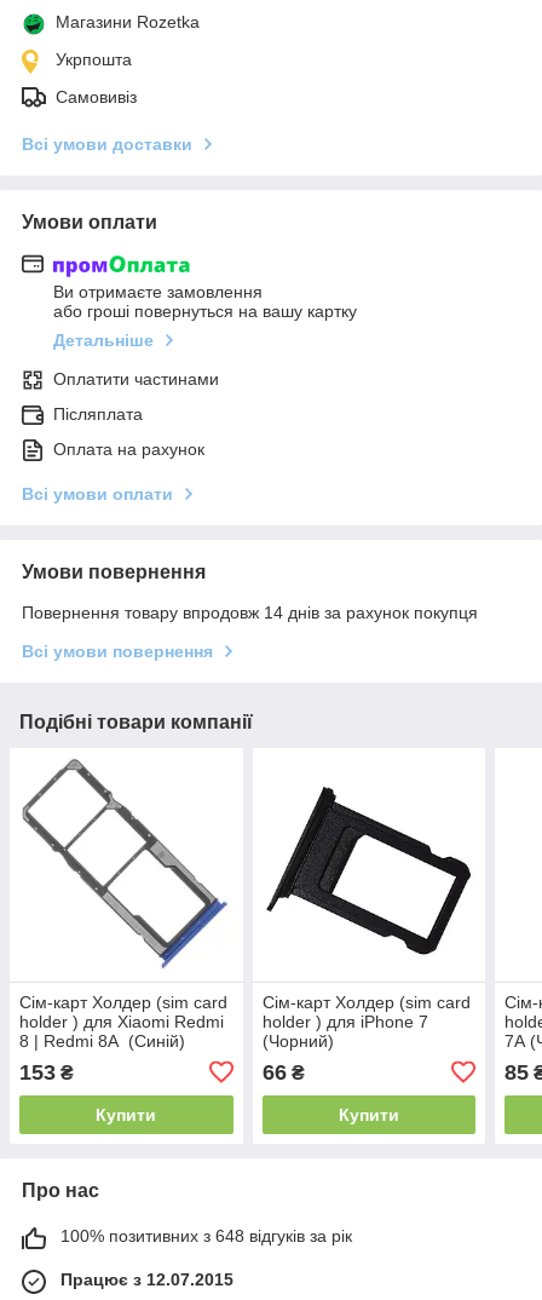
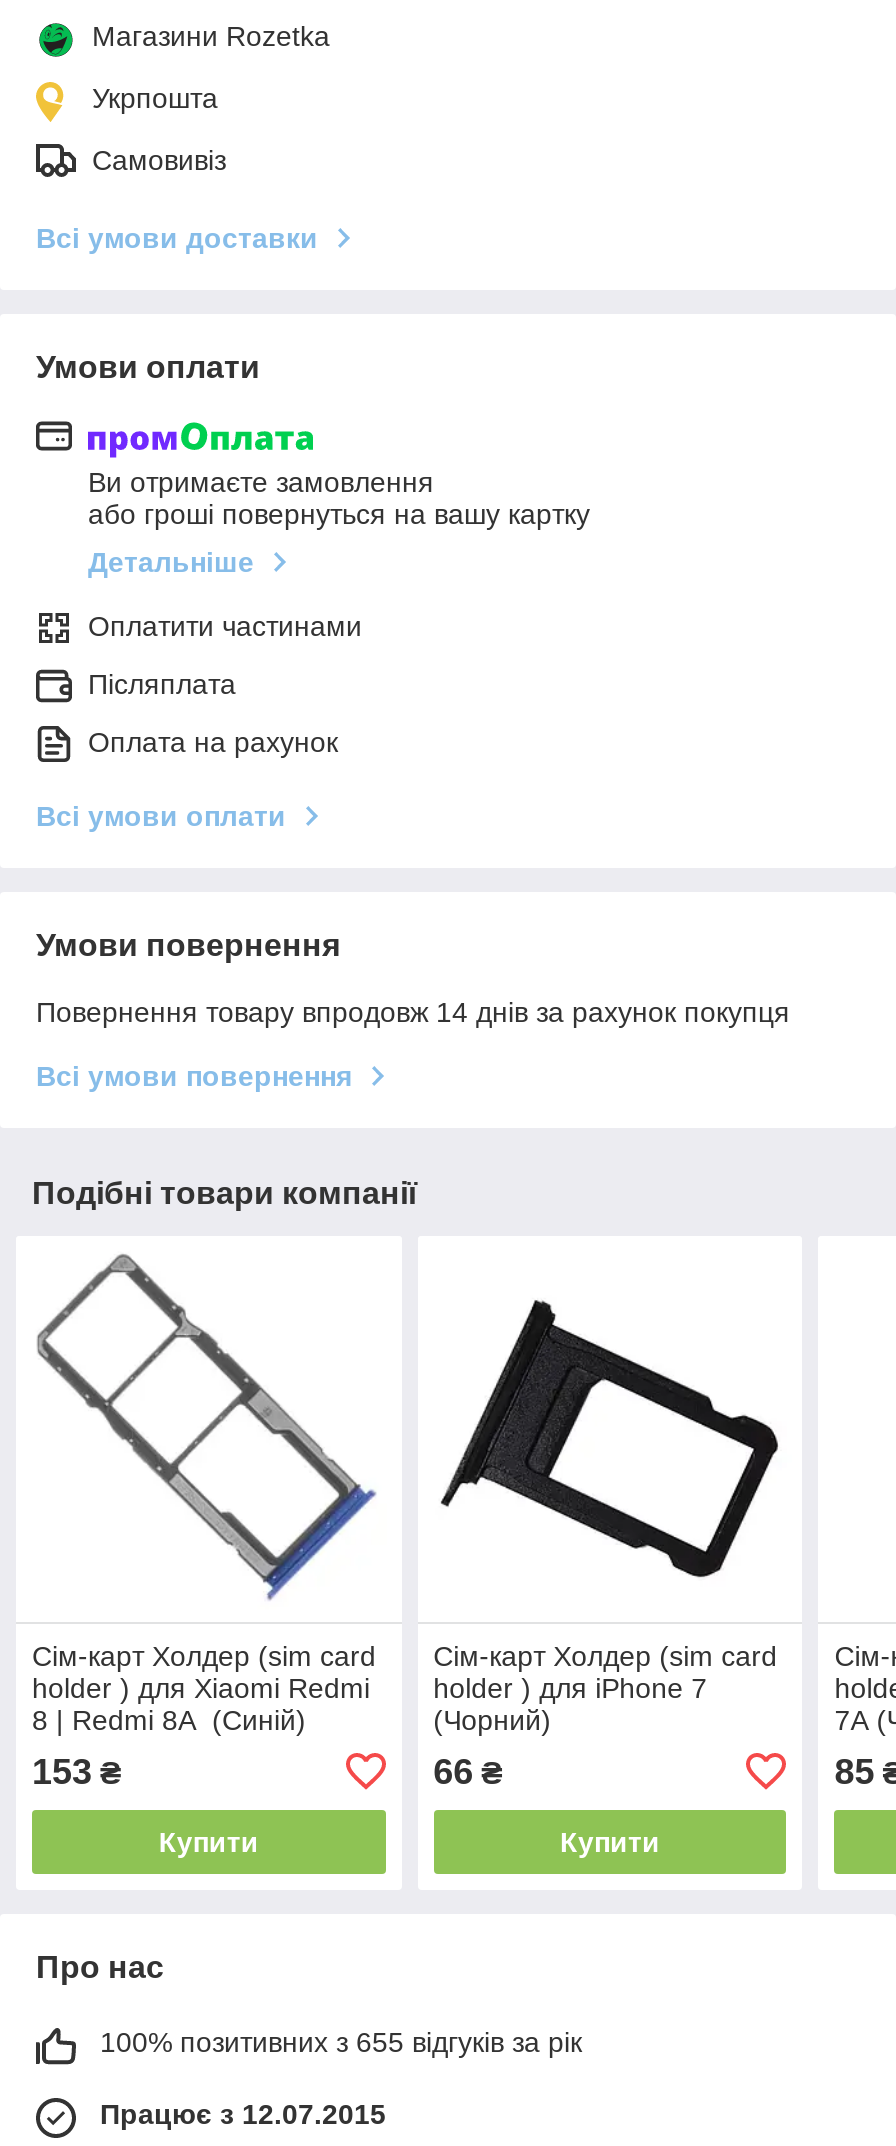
[60,1226,352,1245] 100% позитивних з 648 відгуків за рік -> [100,2026,582,2058] 100% позитивних з 655 відгуків за рік

